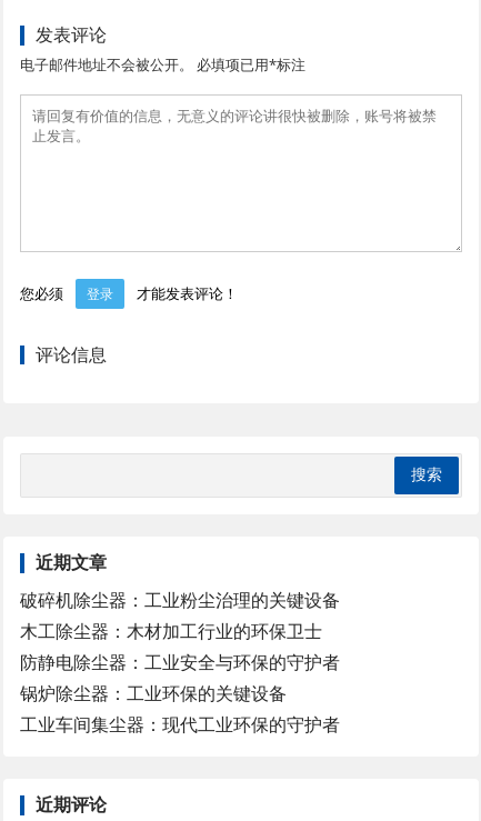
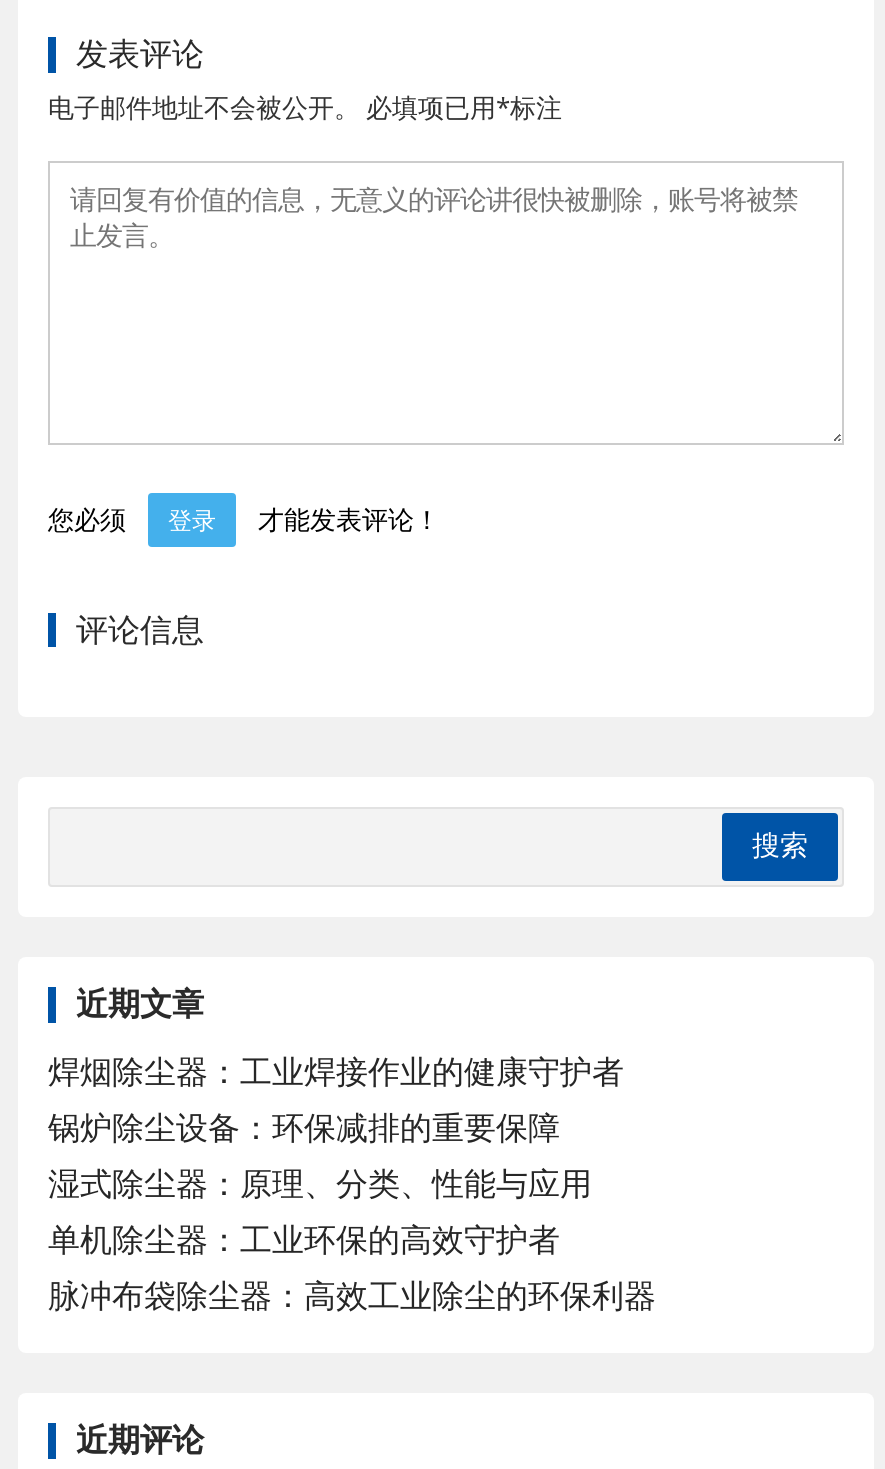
[20,588,340,737] 破碎机除尘器：工业粉尘治理的关键设备 | 木工除尘器：木材加工行业的环保卫士 | 防静电除尘器：工业安全与环保的守护者 | 锅炉除尘器：工业环保的关键设备 | 工业车间集尘器：现代工业环保的守护者 -> [48,1049,656,1317] 焊烟除尘器：工业焊接作业的健康守护者 | 锅炉除尘设备：环保减排的重要保障 | 湿式除尘器：原理、分类、性能与应用 | 单机除尘器：工业环保的高效守护者 | 脉冲布袋除尘器：高效工业除尘的环保利器

